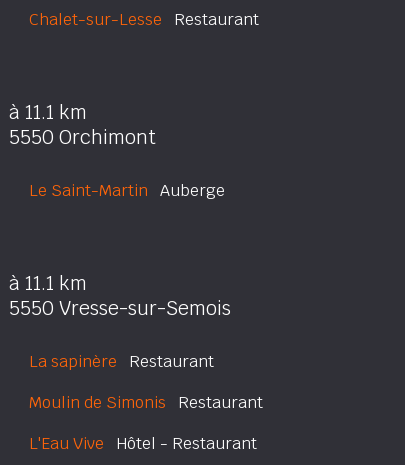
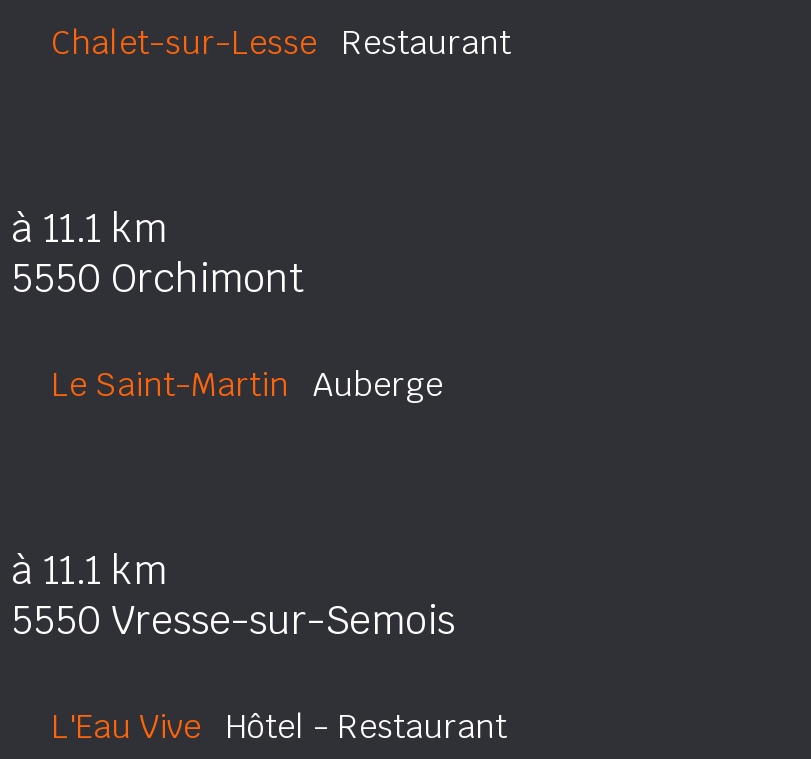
[29,351,263,413] La sapinère Restaurant | Moulin de Simonis Restaurant -> none

